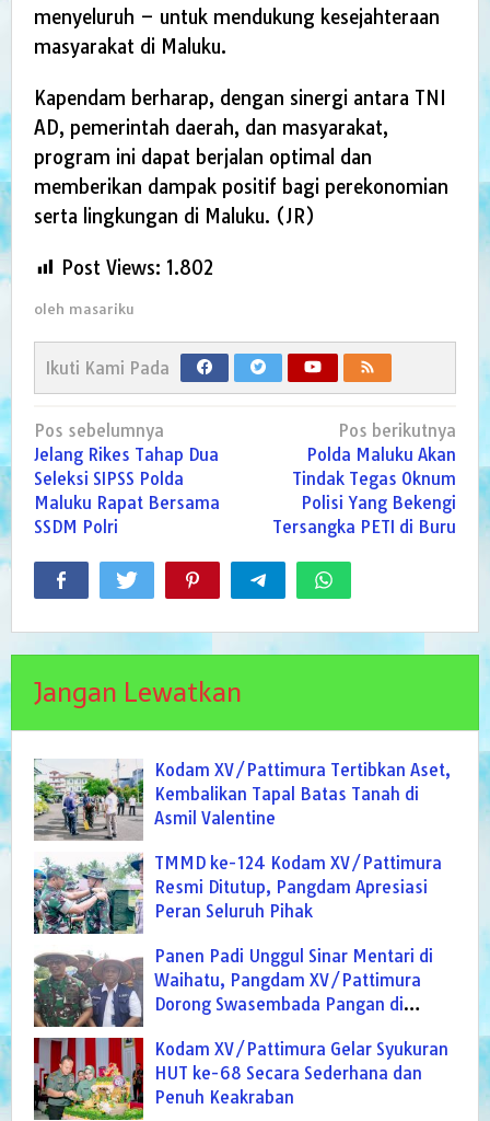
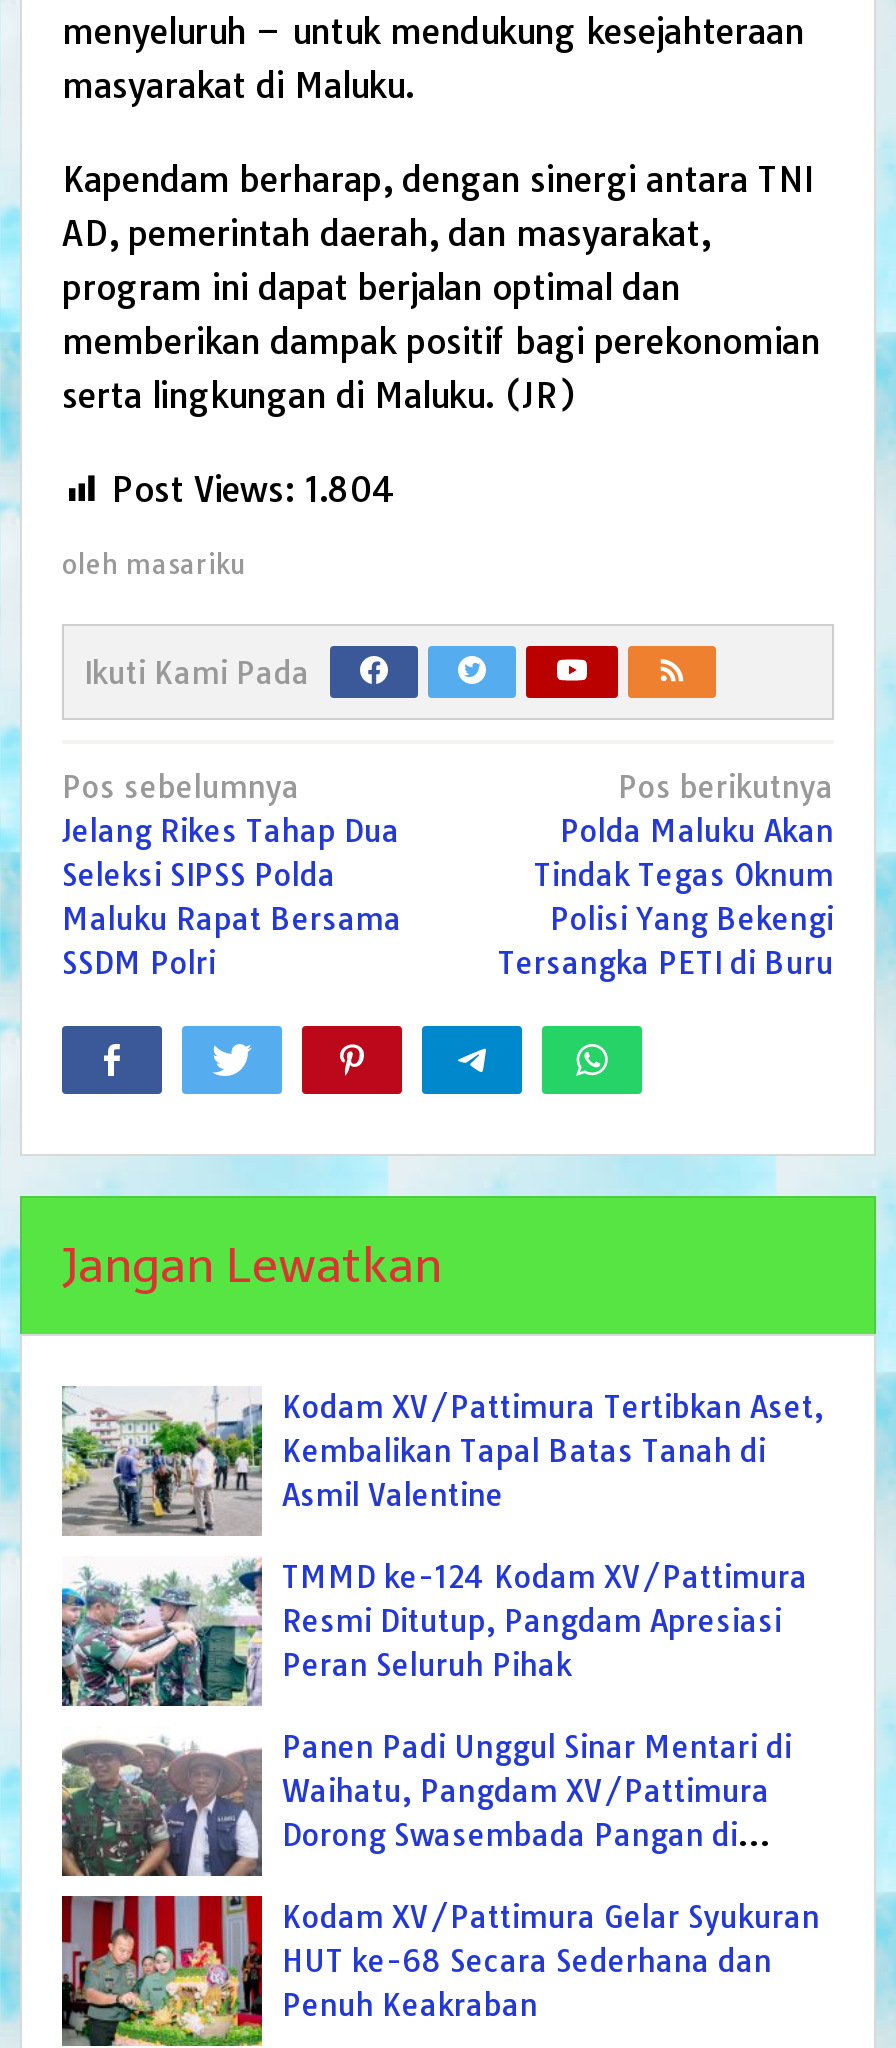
[61,256,213,279] Post Views: 1.802 -> [112,468,396,510] Post Views: 1.804

